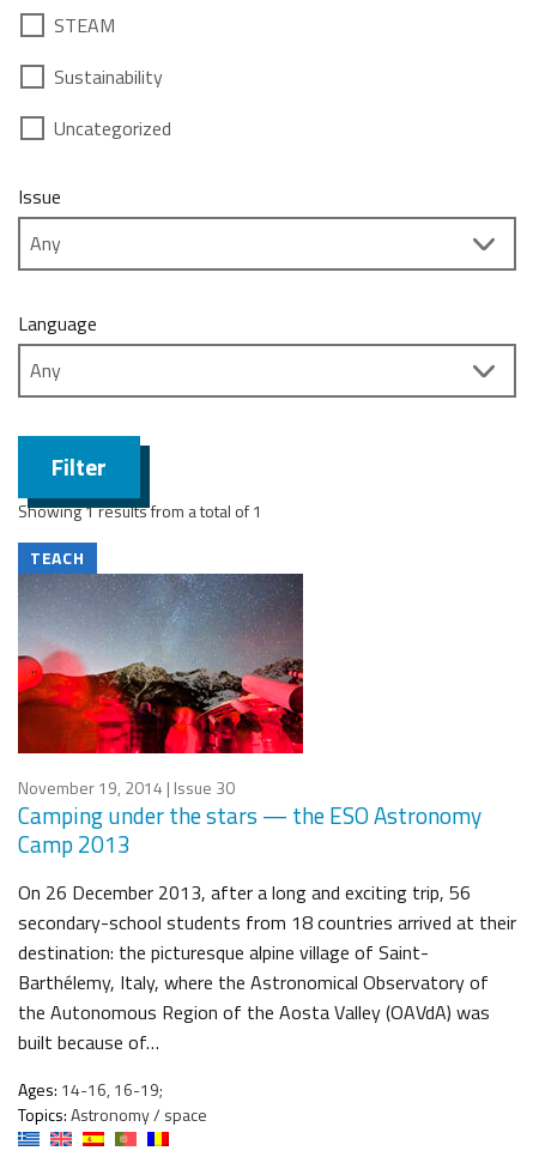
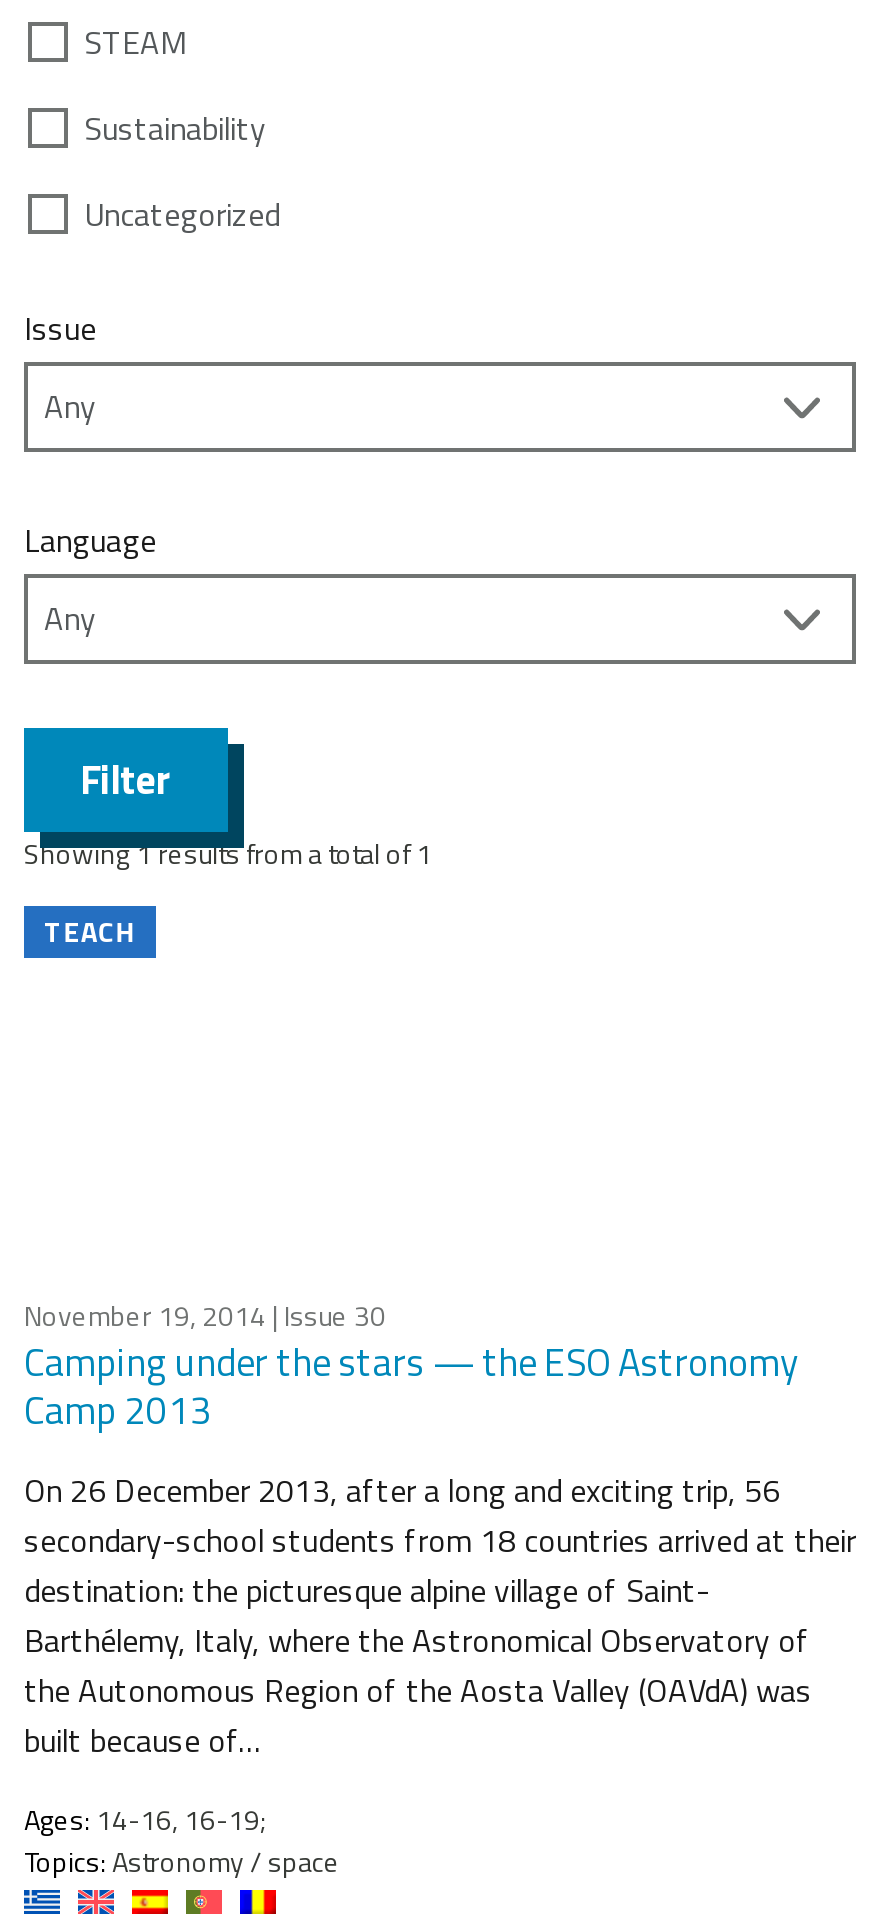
[17,573,304,755] [image] -> none

